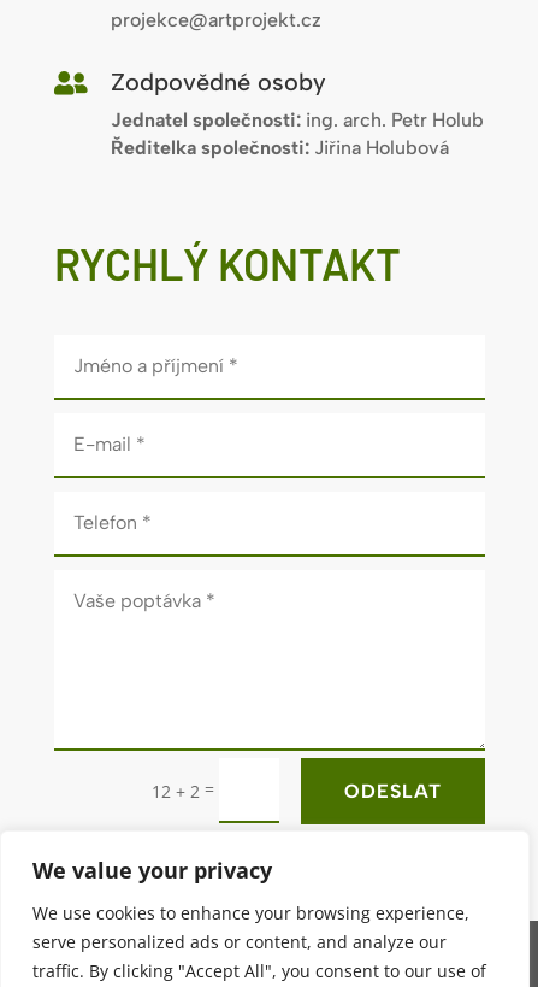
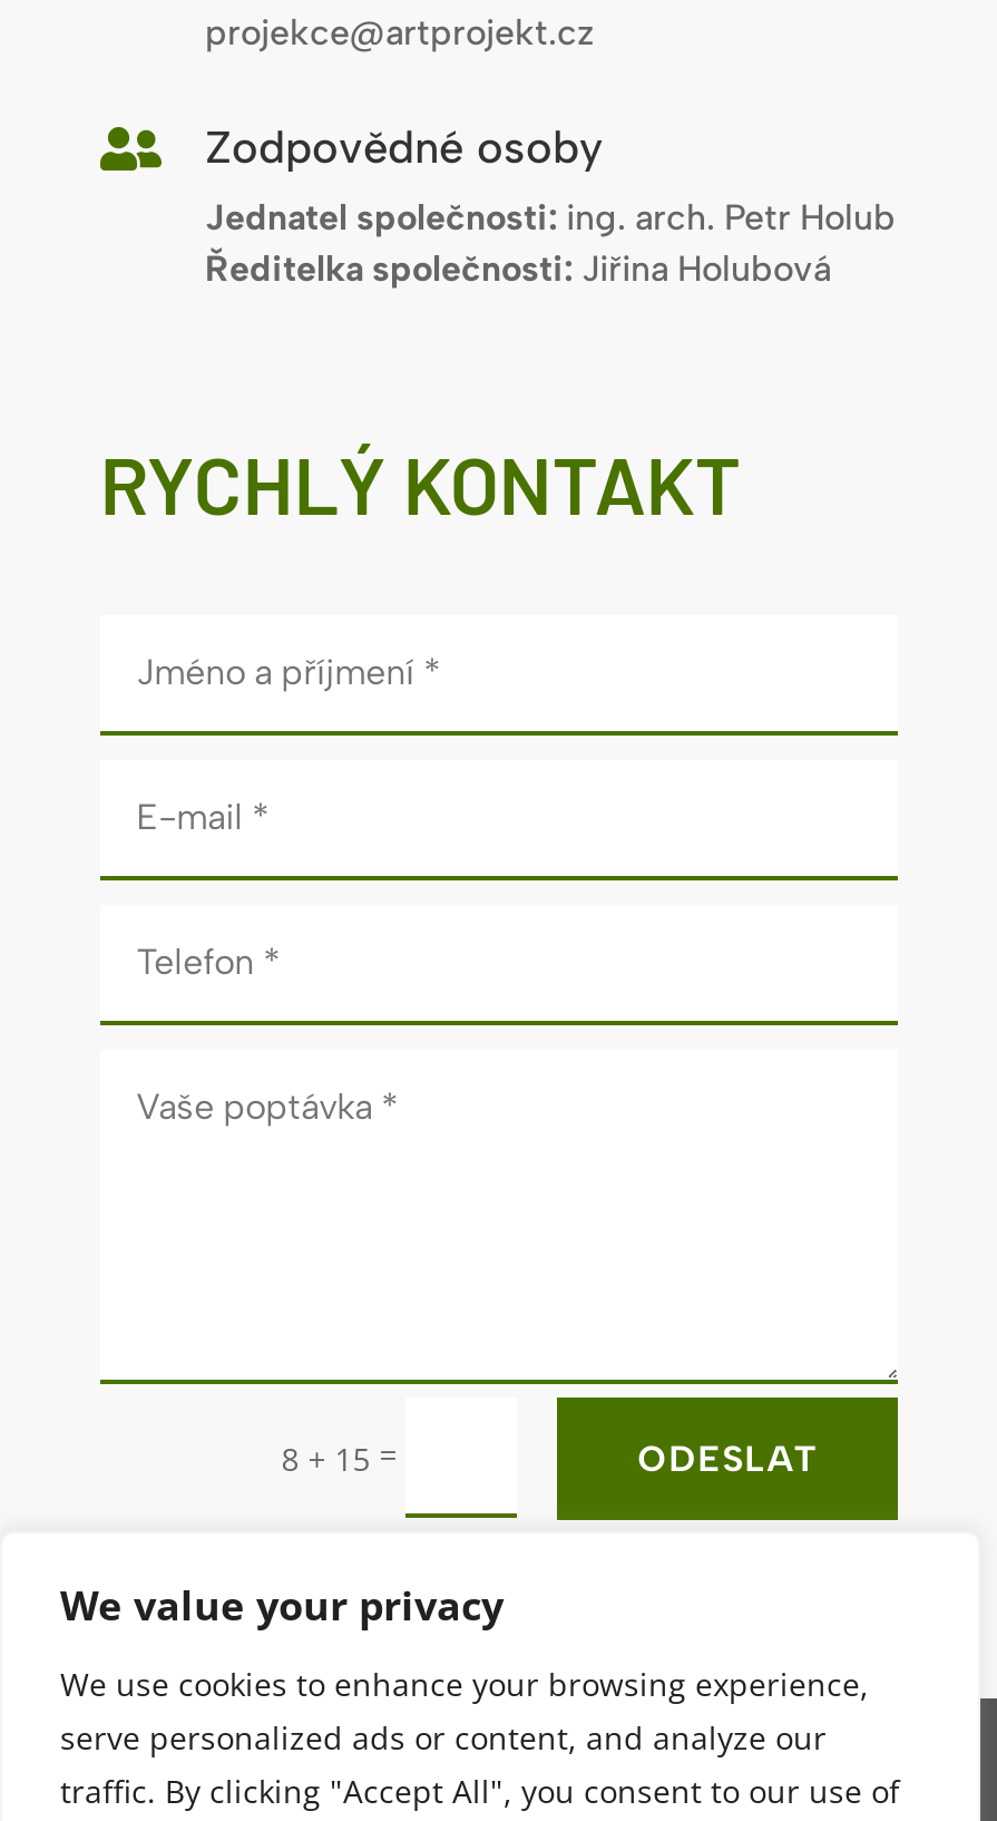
[152,777,219,802] 12 + 2 = -> [281,1433,406,1479] 8 + 15 =

